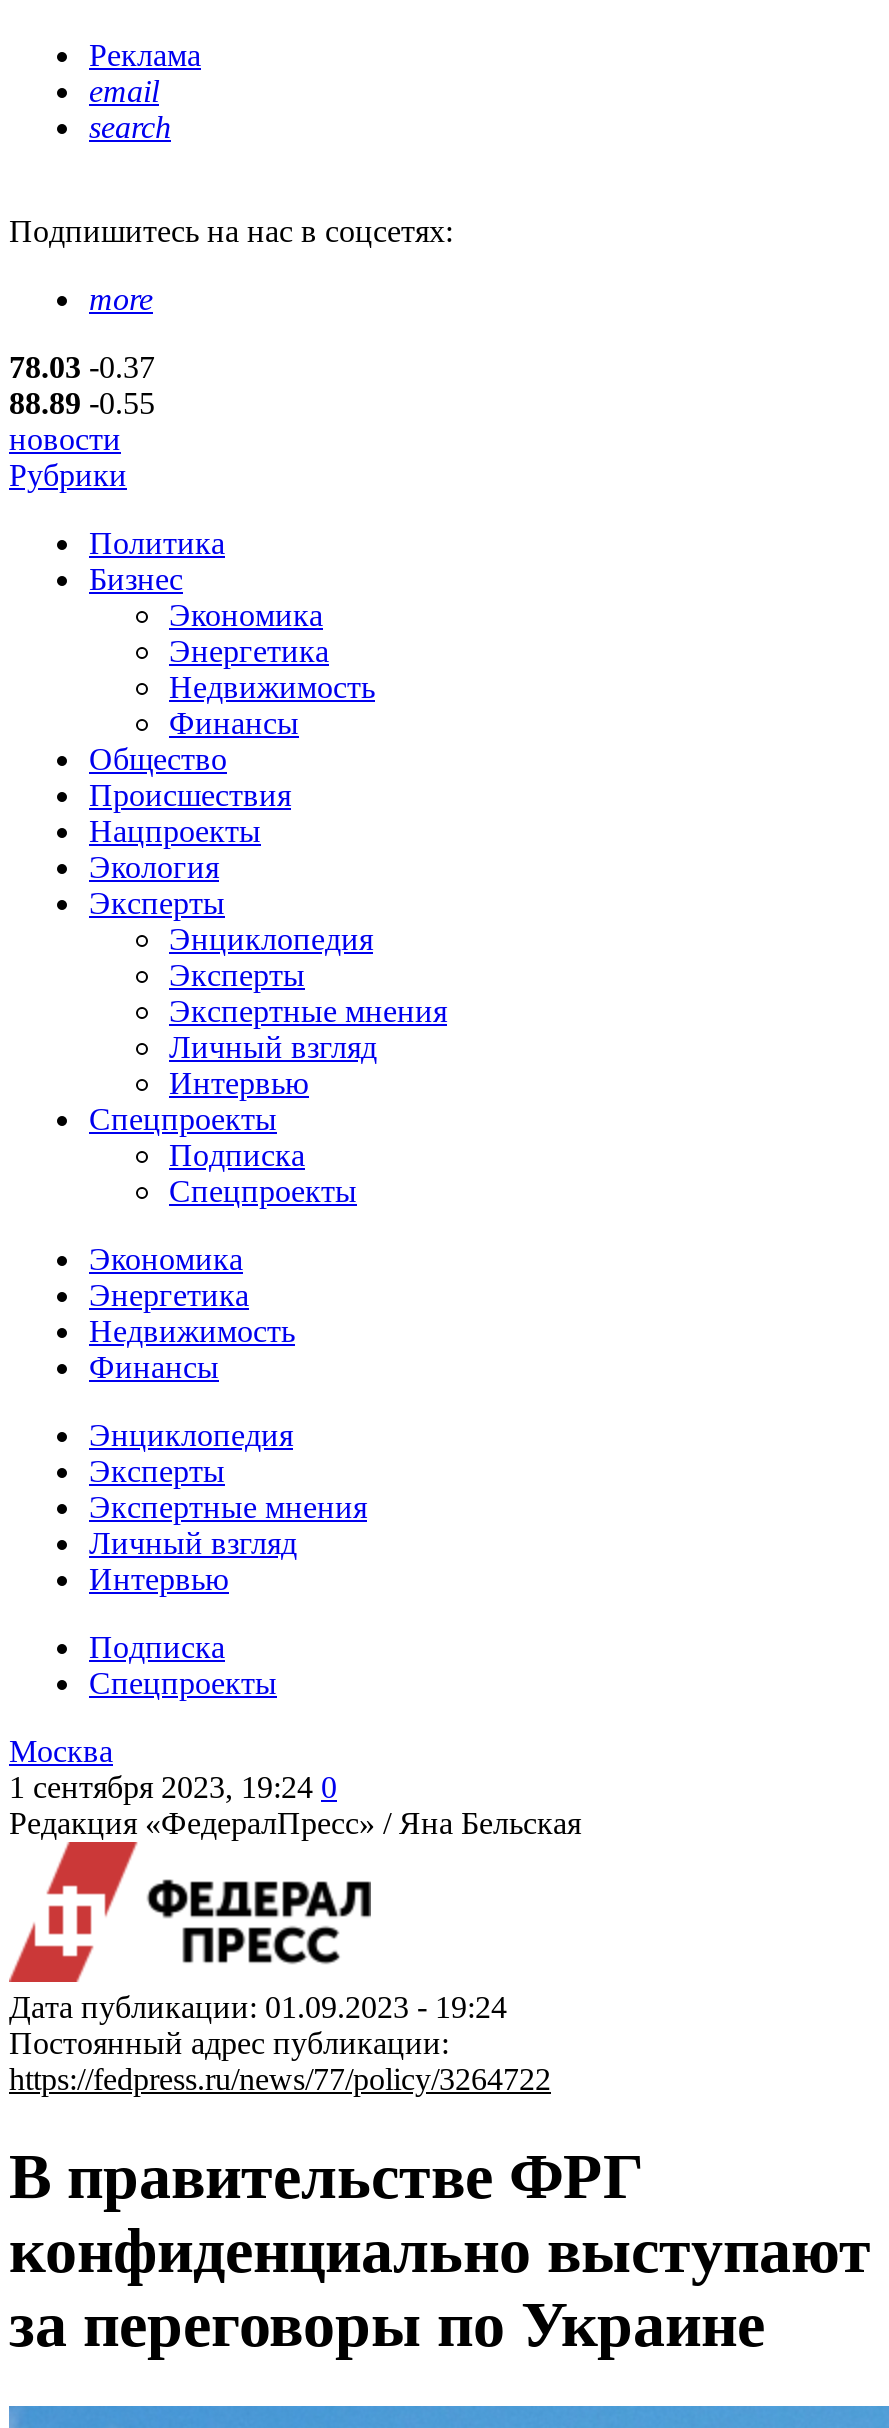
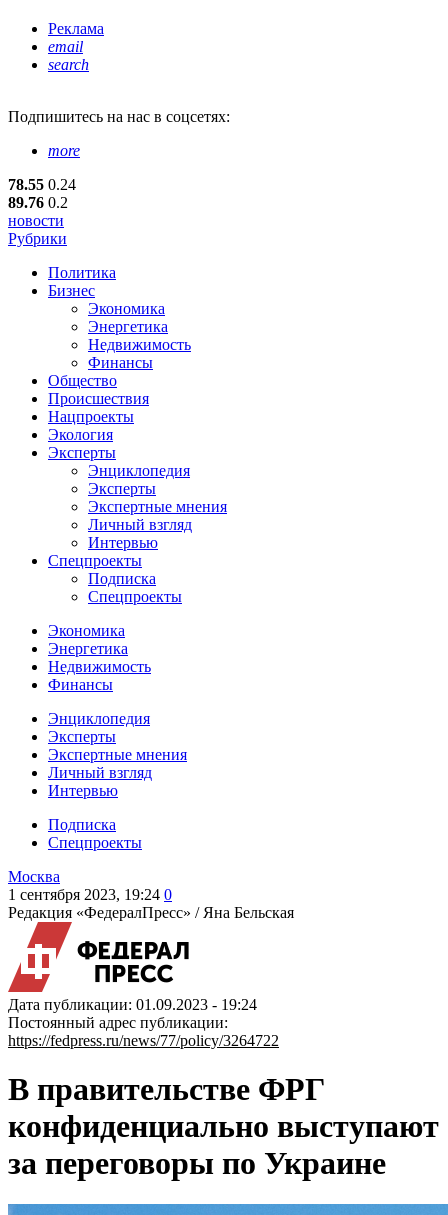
[9,350,155,384] 78.03 -0.37 -> [8,176,76,193] 78.55 0.24
[9,386,155,420] 88.89 -0.55 -> [8,194,68,211] 89.76 0.2

